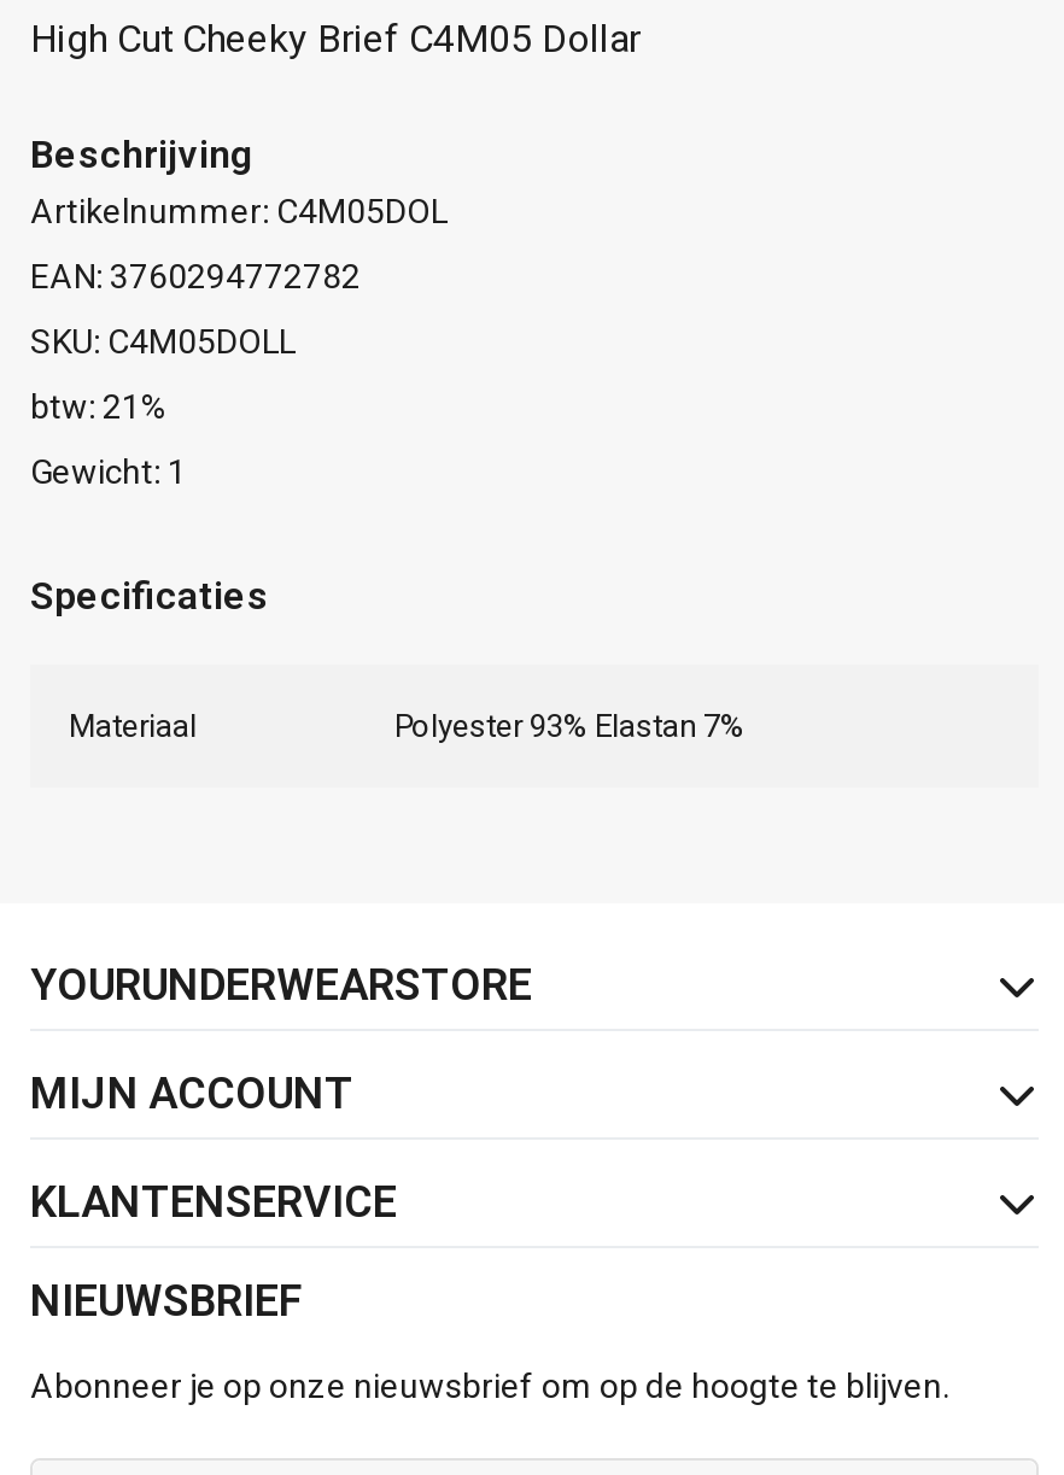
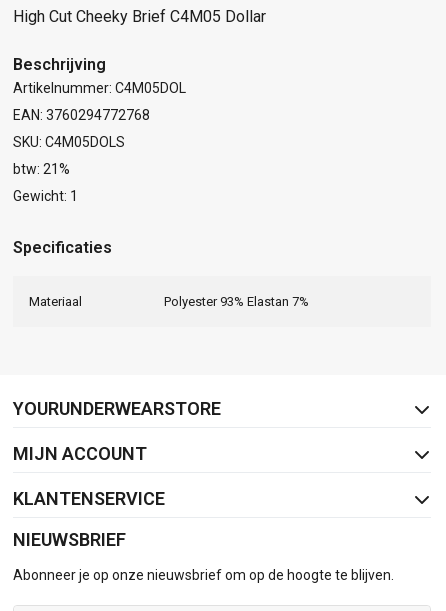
[30,257,361,295] EAN: 3760294772782 -> [13,107,150,123] EAN: 3760294772768
[30,322,296,360] SKU: C4M05DOLL -> [13,134,125,150] SKU: C4M05DOLS

